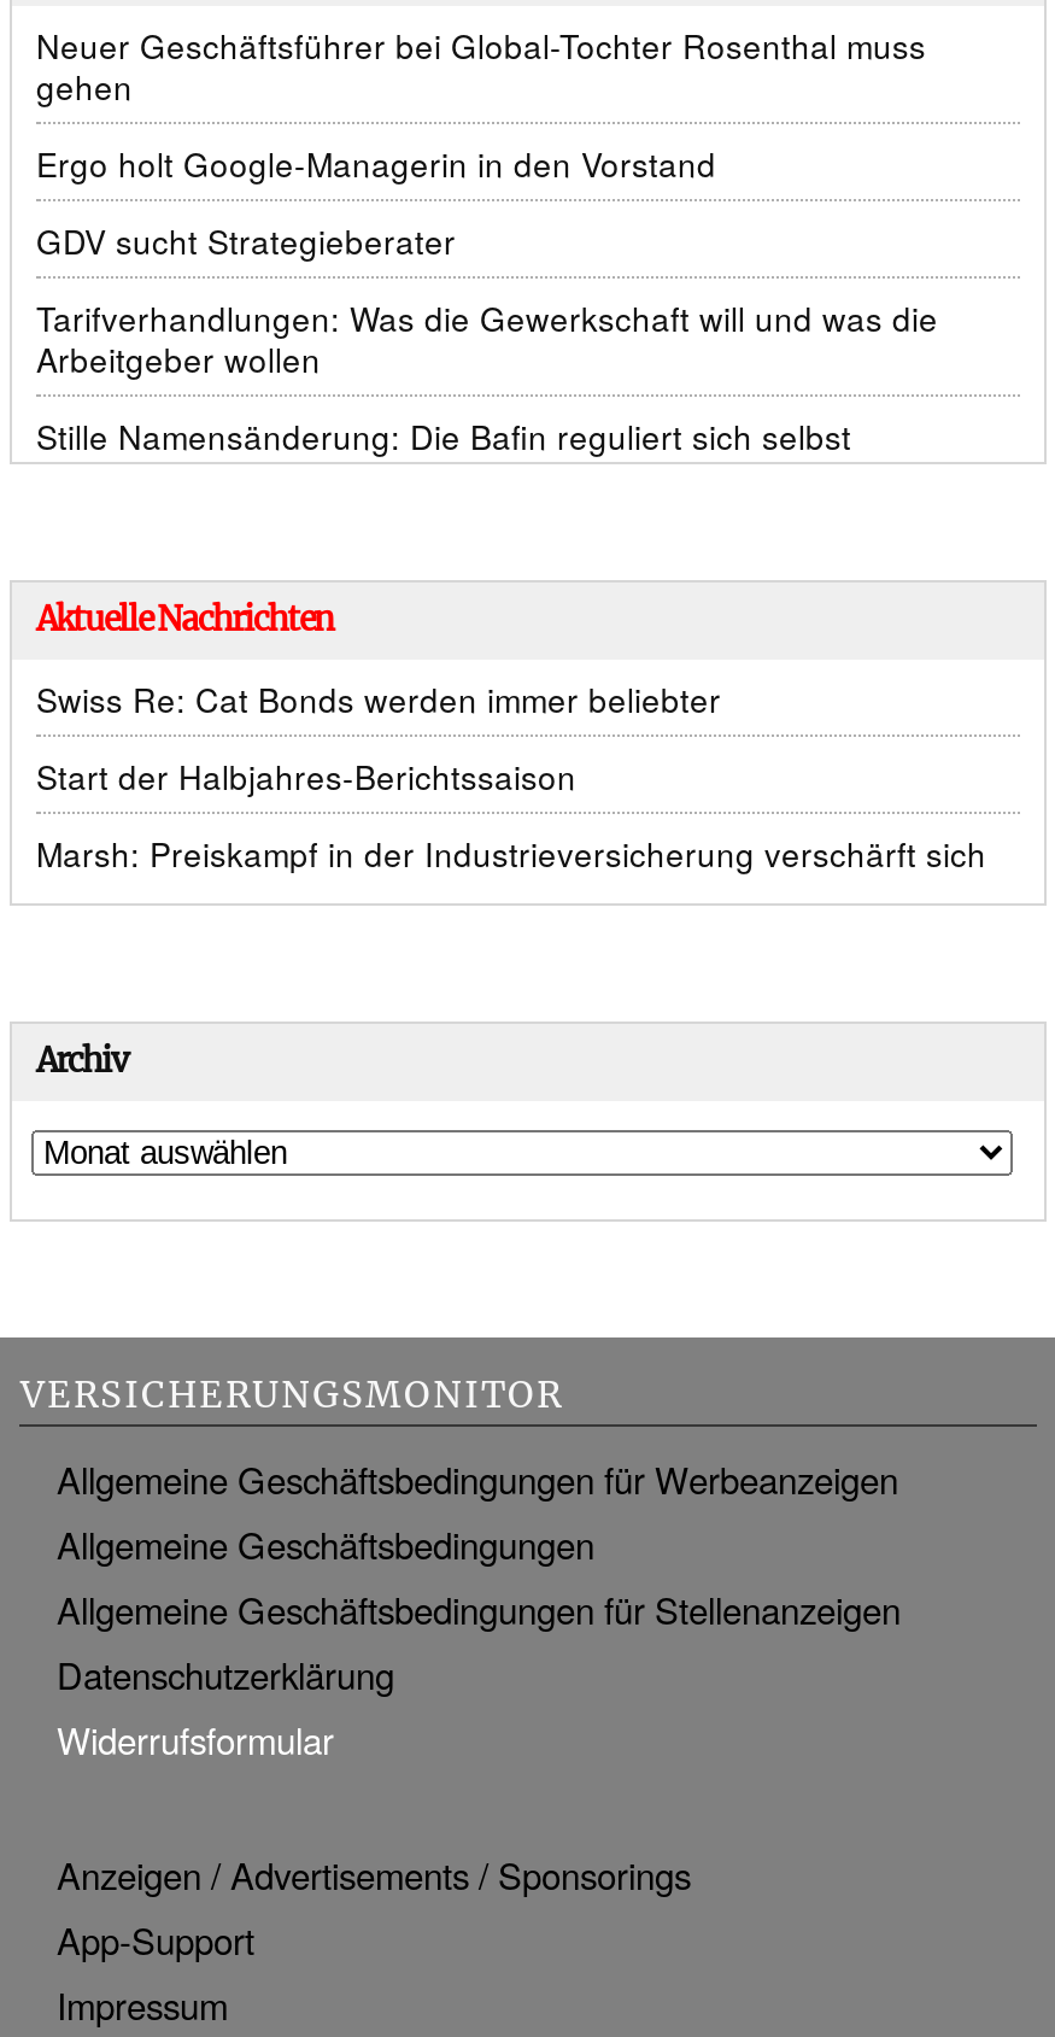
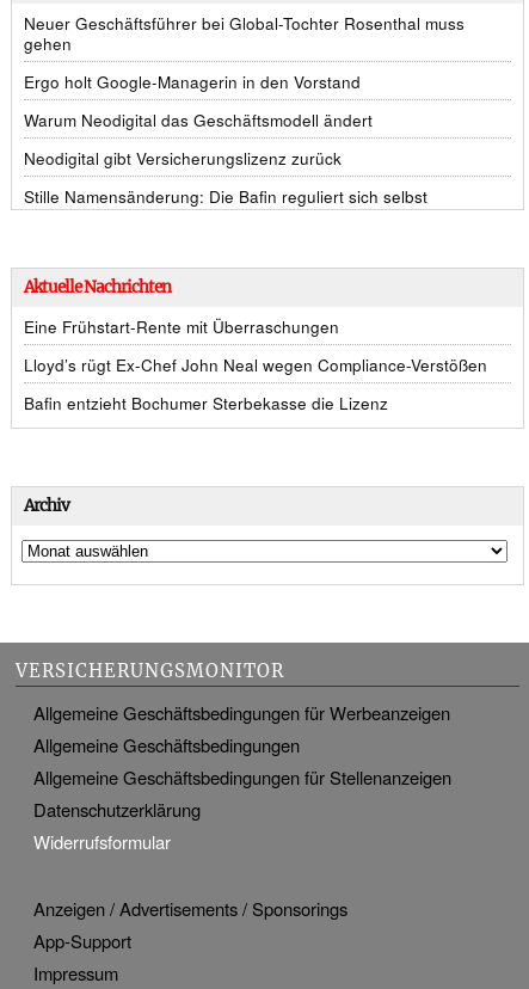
[36,218,456,264] GDV sucht Strategieberater -> [24,109,373,131] Warum Neodigital das Geschäftsmodell ändert
[36,295,938,382] Tarifverhandlungen: Was die Gewerkschaft will und was die | Arbeitgeber wollen -> [24,147,342,170] Neodigital gibt Versicherungslizenz zurück
[36,677,721,722] Swiss Re: Cat Bonds werden immer beliebter -> [24,315,339,338] Eine Frühstart-Rente mit Überraschungen
[36,754,576,800] Start der Halbjahres-Berichtssaison -> [24,354,487,376] Lloyd’s rügt Ex-Chef John Neal wegen Compliance-Verstößen
[36,831,986,877] Marsh: Preiskampf in der Industrieversicherung verschärft sich -> [24,392,388,414] Bafin entzieht Bochumer Sterbekasse die Lizenz

